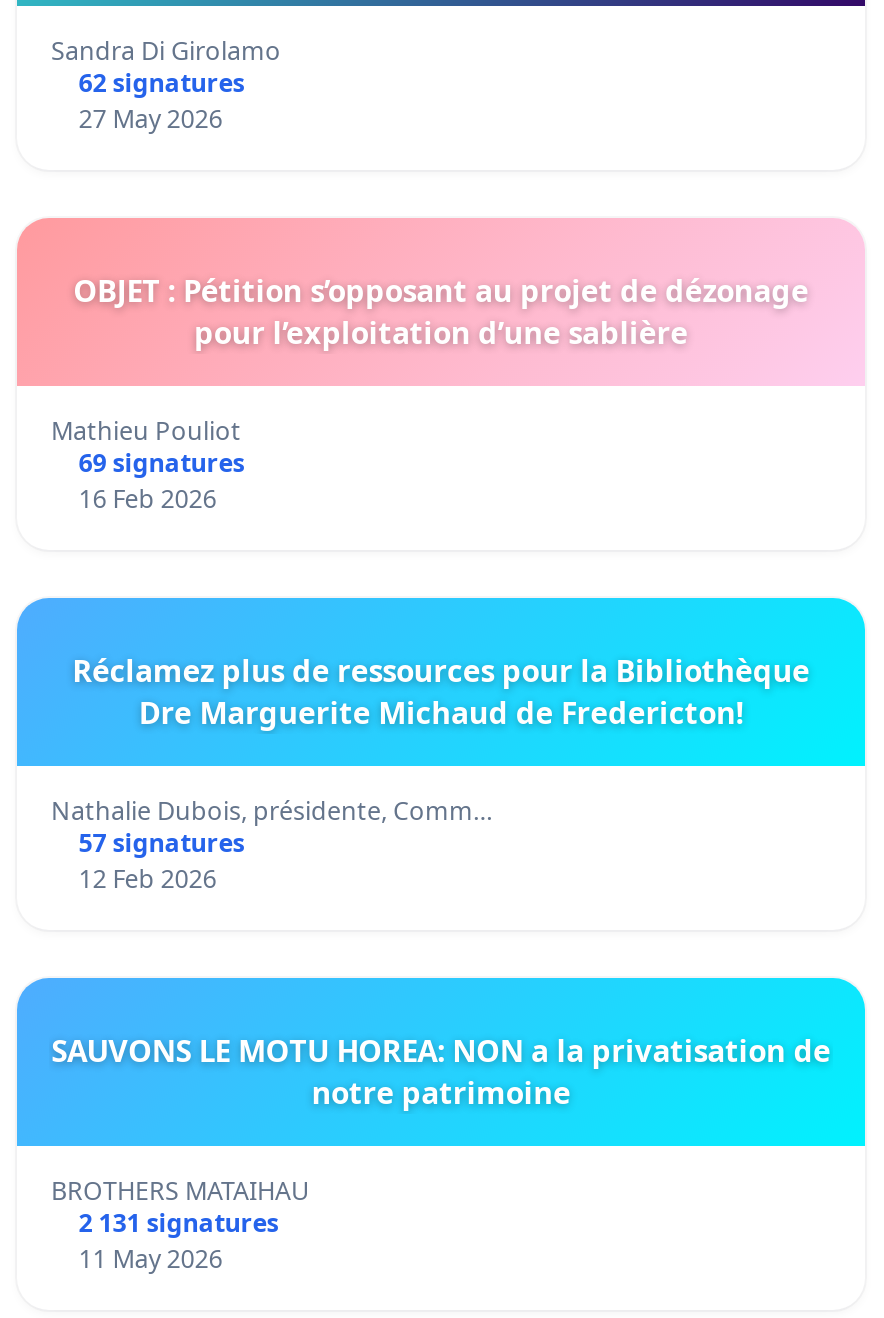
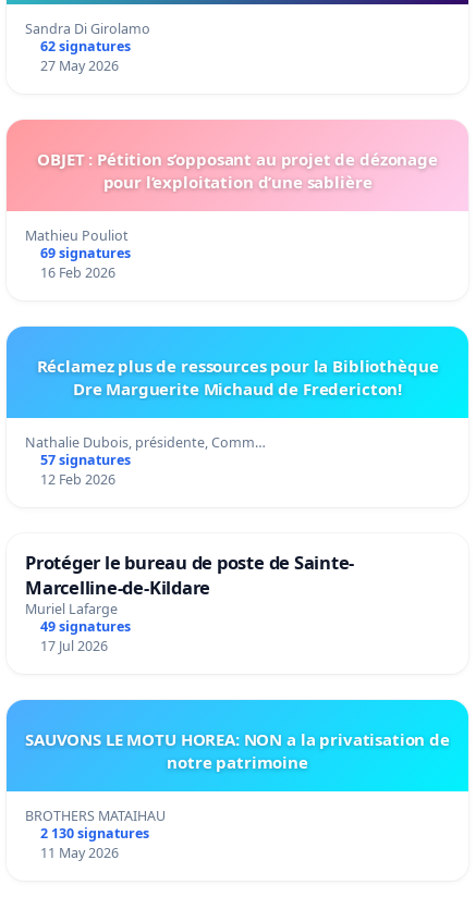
none -> [25,549,354,656] Protéger le bureau de poste de Sainte- | Marcelline-de-Kildare | Muriel Lafarge | 49 signatures | 17 Jul 2026
[79,1207,279,1241] 2 131 signatures -> [40,824,149,843] 2 130 signatures

